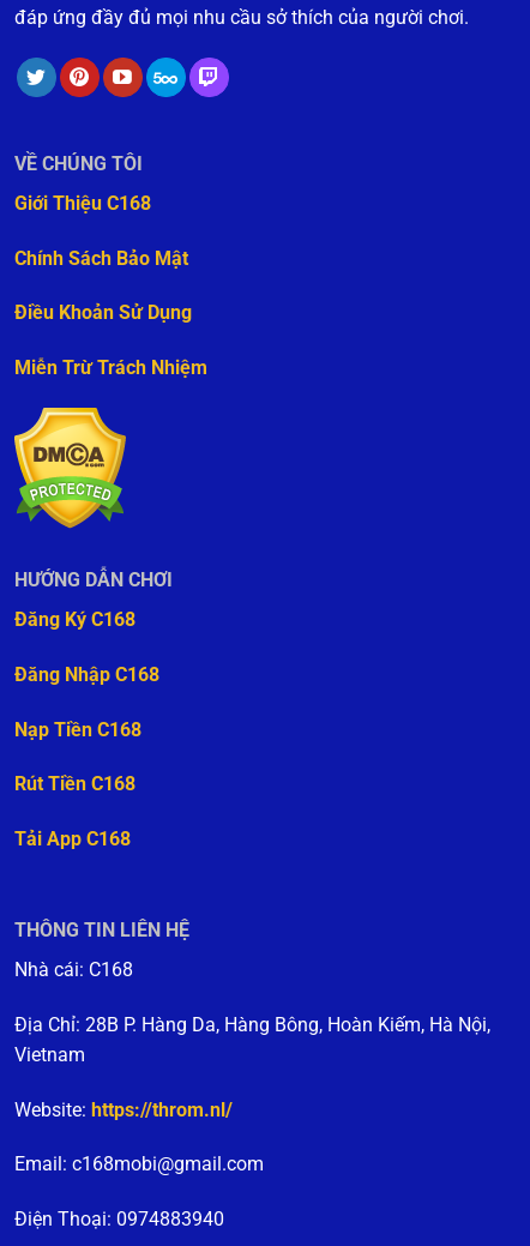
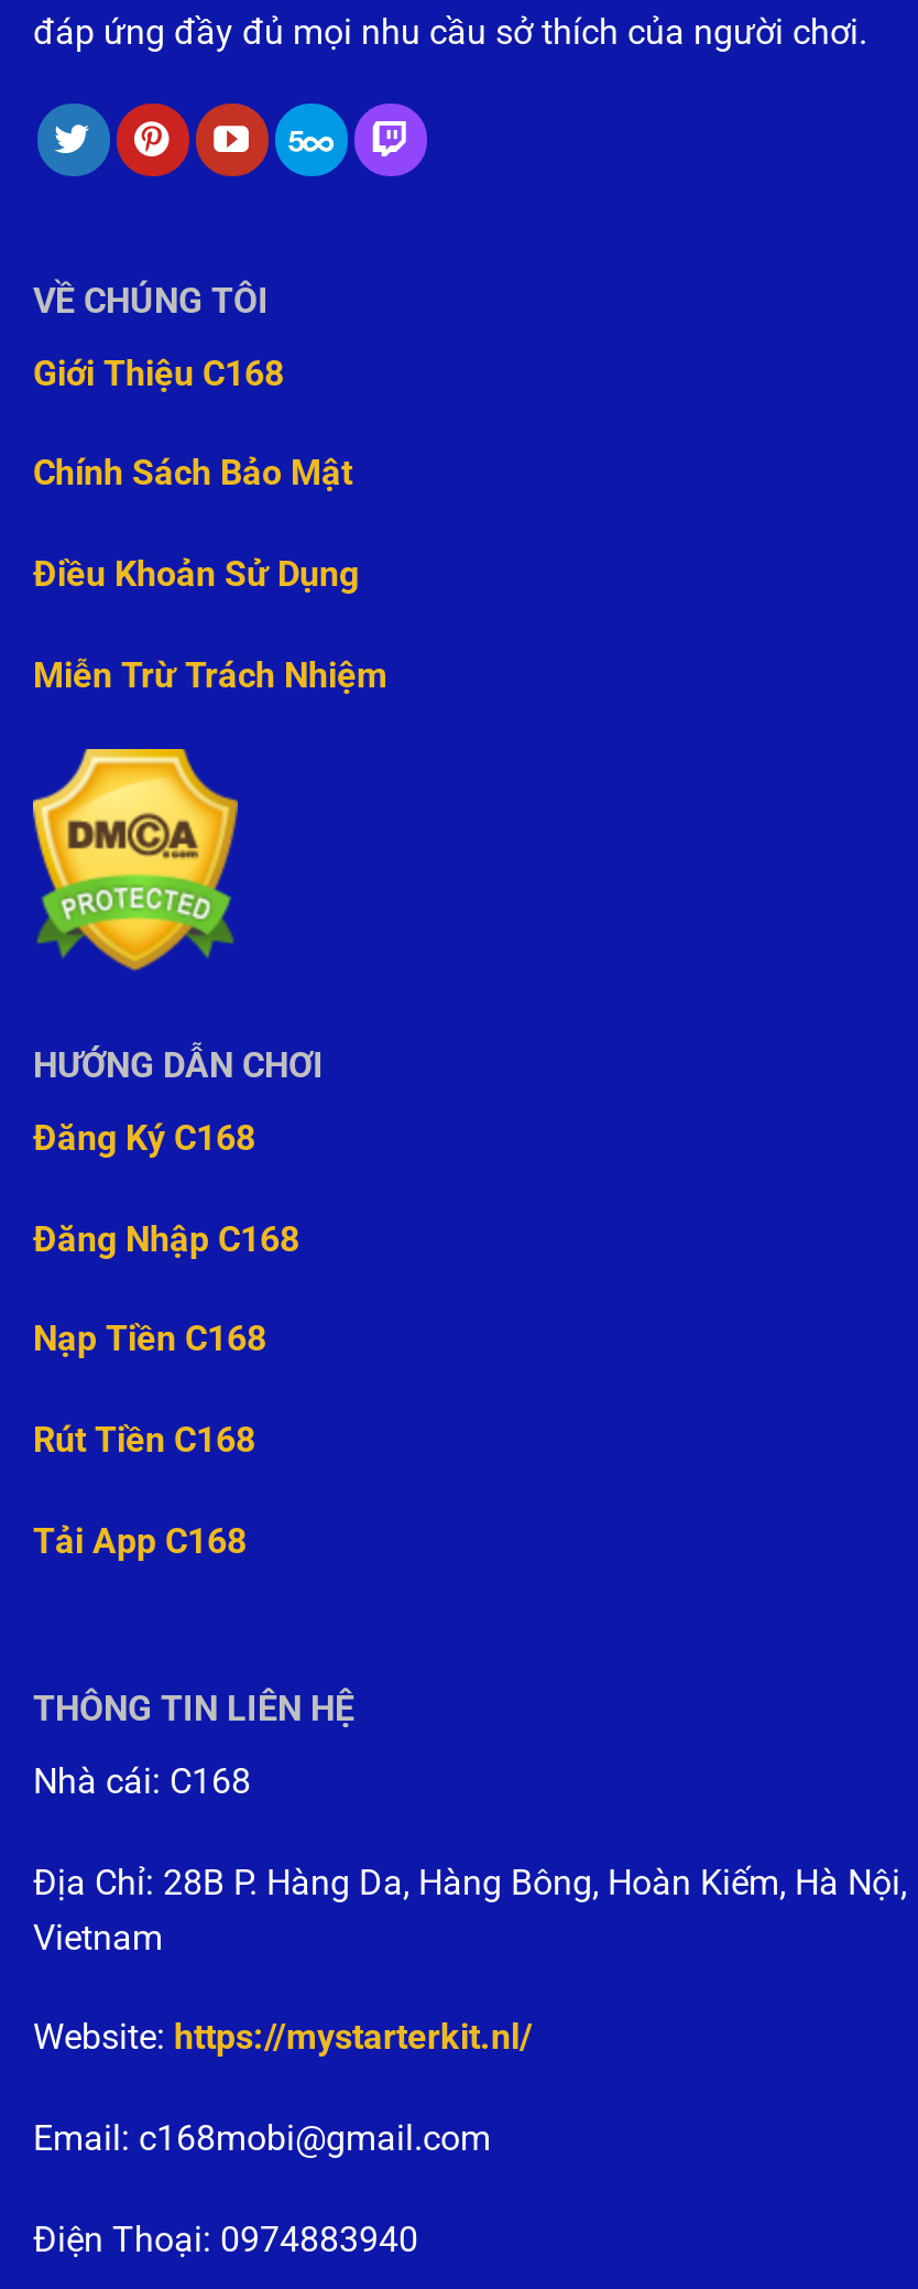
[14,1098,233,1121] Website: https://throm.nl/ -> [33,2017,533,2059] Website: https://mystarterkit.nl/

